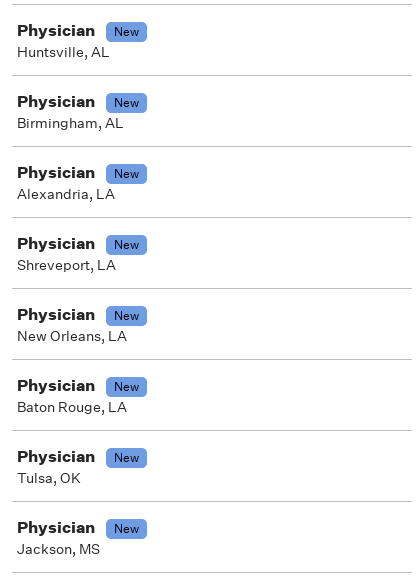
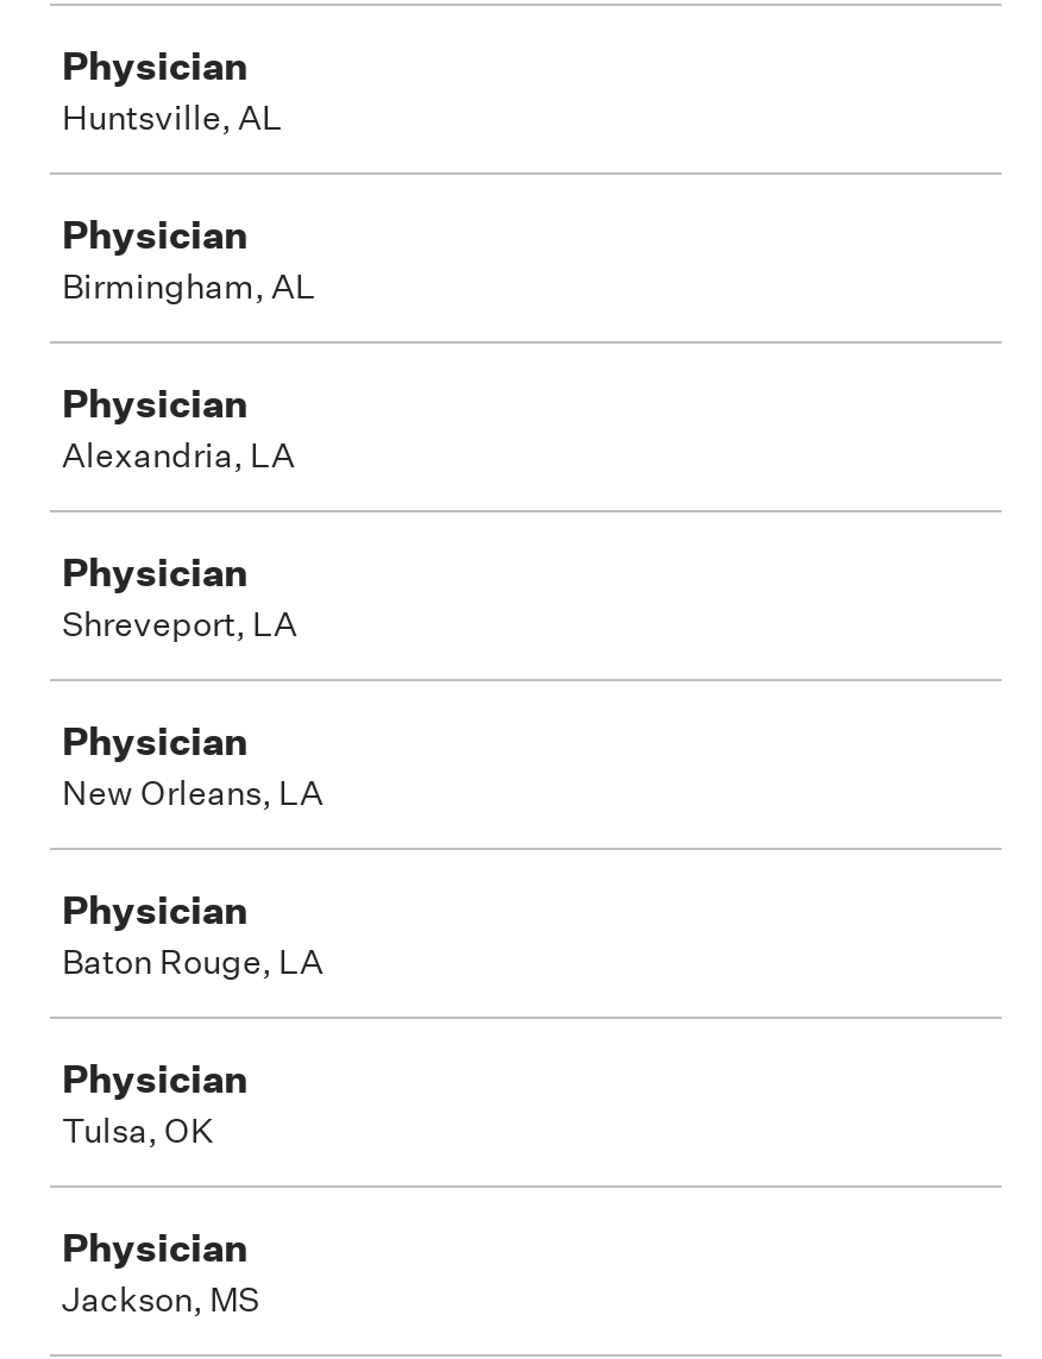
[114,23,139,40] New -> none
[114,94,139,111] New -> none
[114,165,139,182] New -> none
[114,236,139,253] New -> none
[114,307,139,324] New -> none
[114,378,139,395] New -> none
[114,449,139,466] New -> none
[114,520,139,537] New -> none

